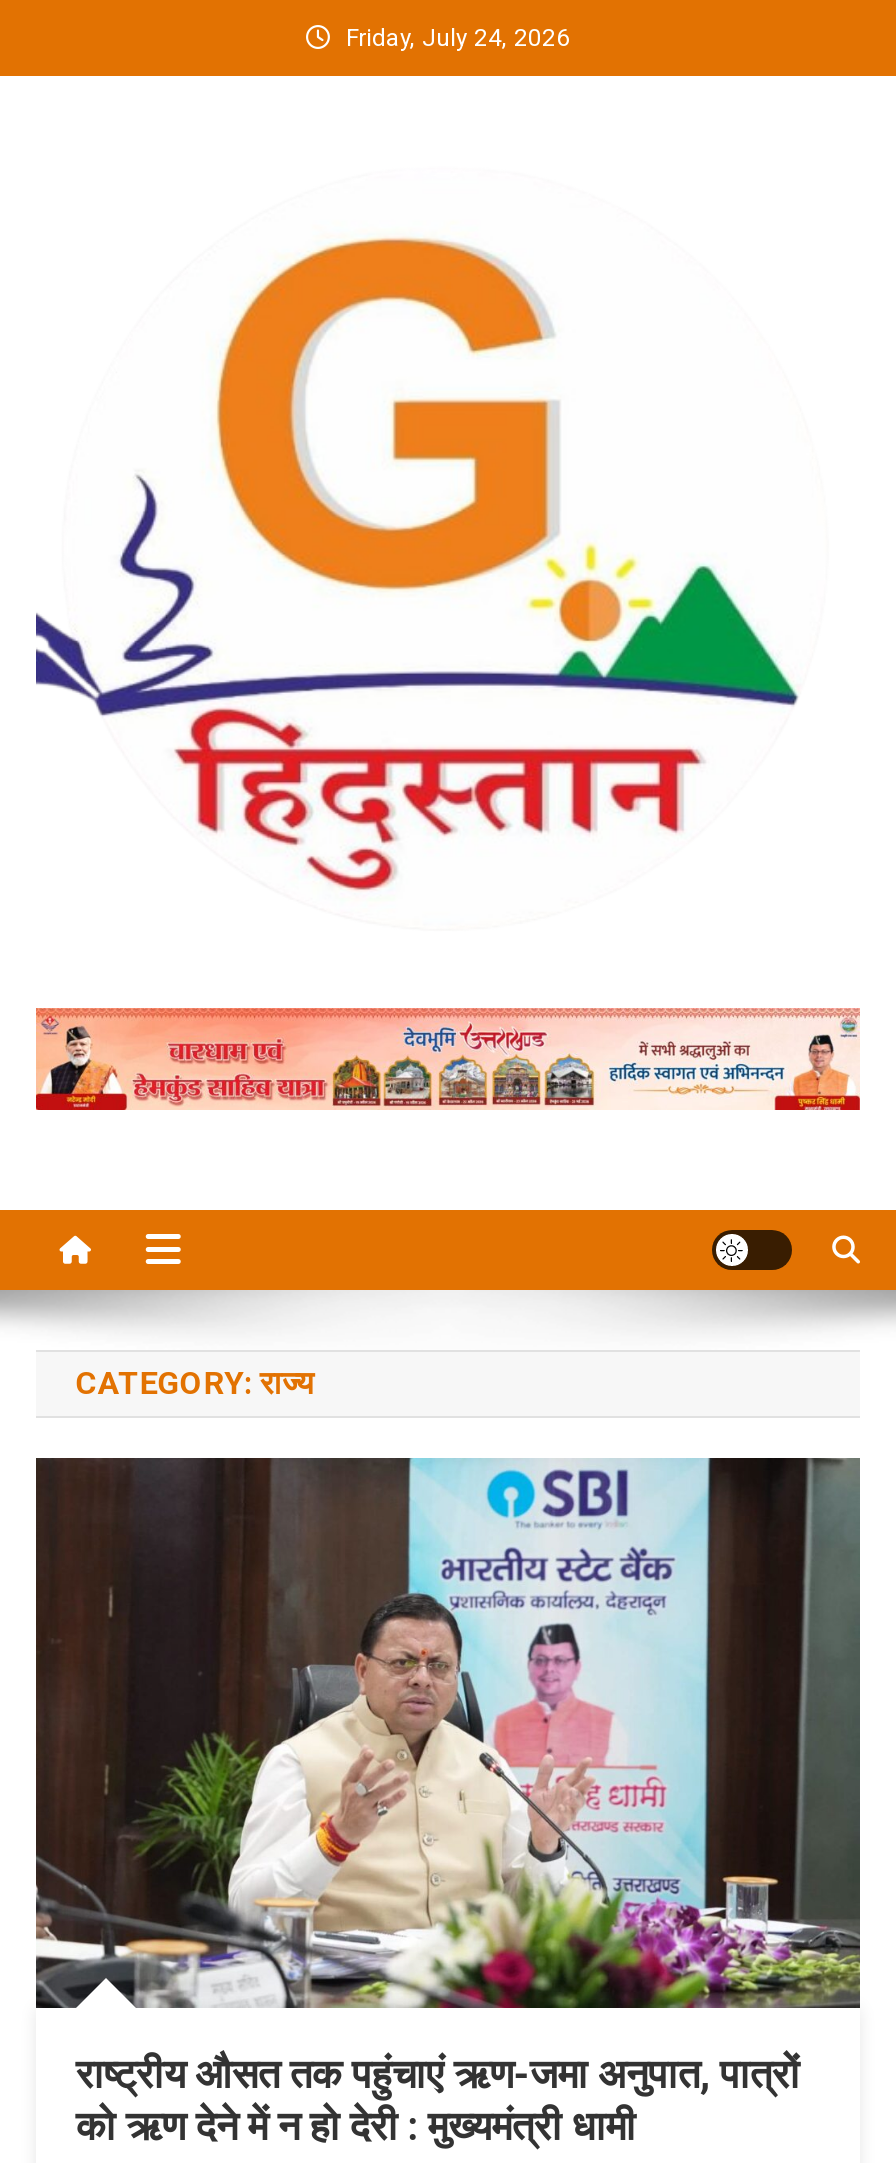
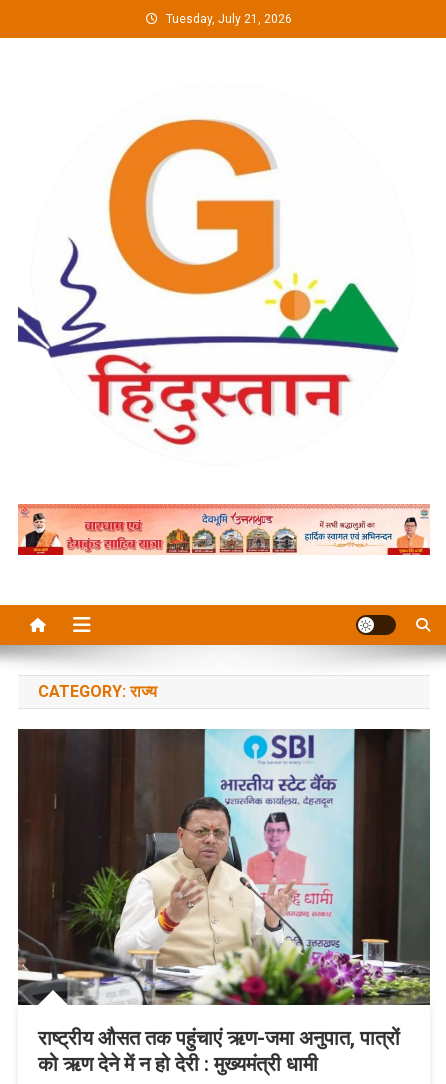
[346,24,570,52] Friday, July 24, 2026 -> [166,12,292,26] Tuesday, July 21, 2026

